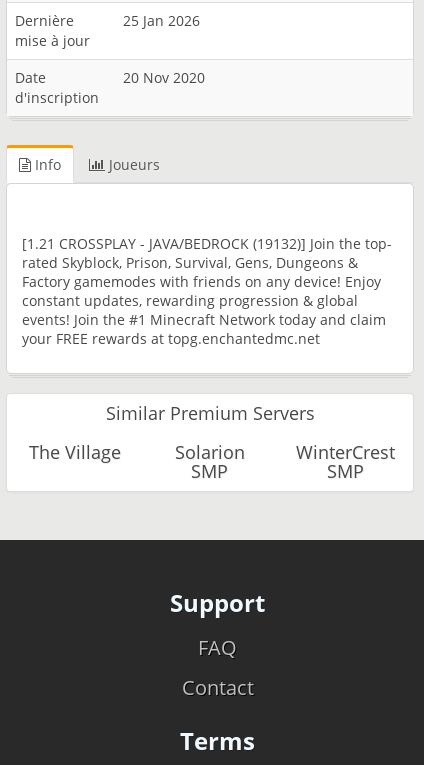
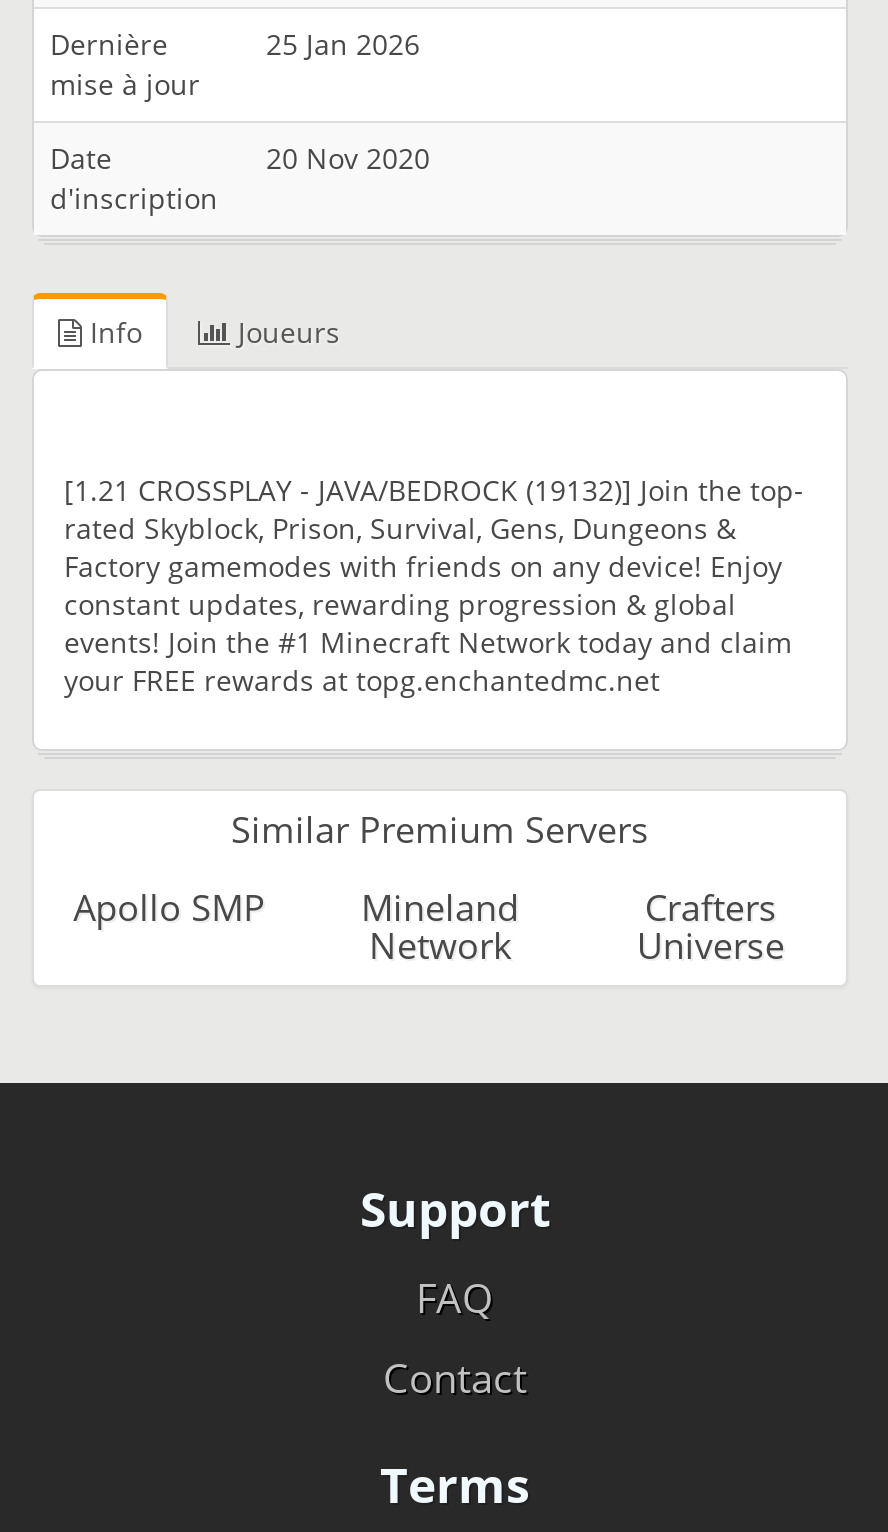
[29,439,245,482] The Village | Solarion | SMP -> [73,882,519,968] Apollo SMP | Mineland | Network
[296,439,395,482] WinterCrest | SMP -> [637,882,785,968] Crafters | Universe

